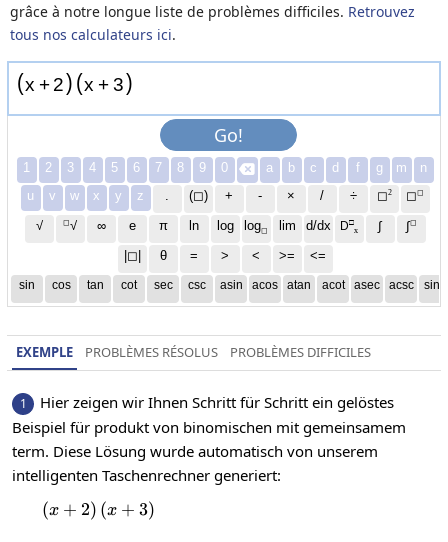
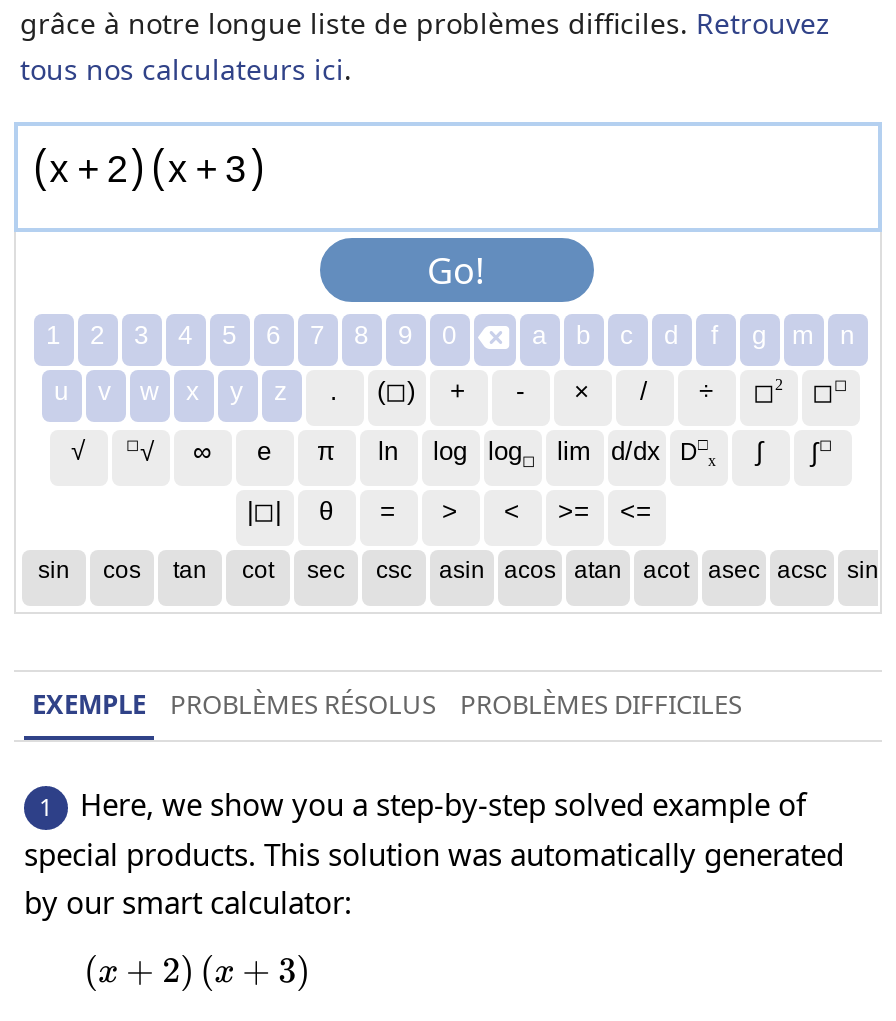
[12,392,406,485] Hier zeigen wir Ihnen Schritt für Schritt ein gelöstes | Beispiel für produkt von binomischen mit gemeinsamem | term. Diese Lösung wurde automatisch von unserem | intelligenten Taschenrechner generiert: -> [24,785,844,923] Here, we show you a step-by-step solved example of | special products. This solution was automatically generated | by our smart calculator:

